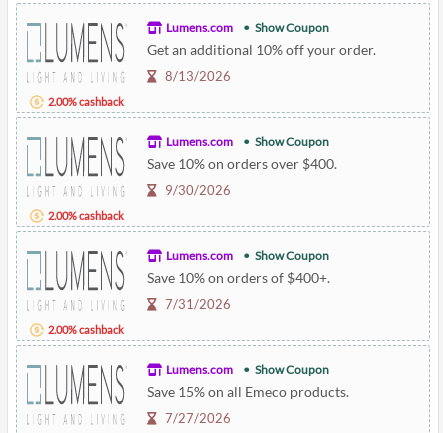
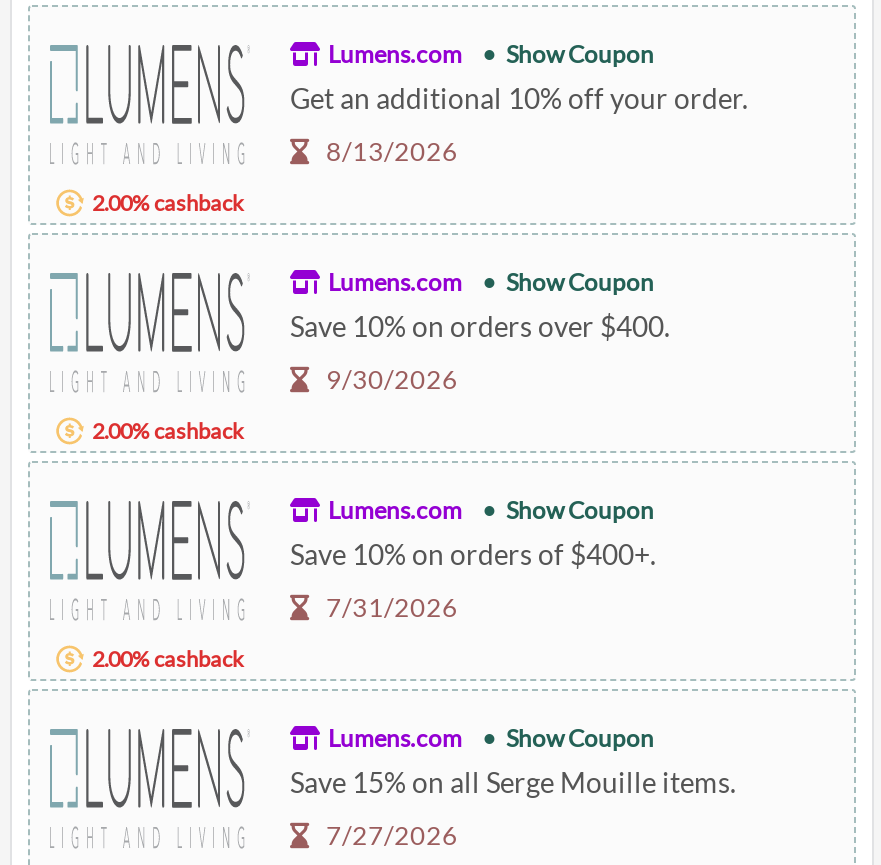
[147,383,349,400] Save 15% on all Emeco products. -> [290,765,736,799] Save 15% on all Serge Mouille items.

